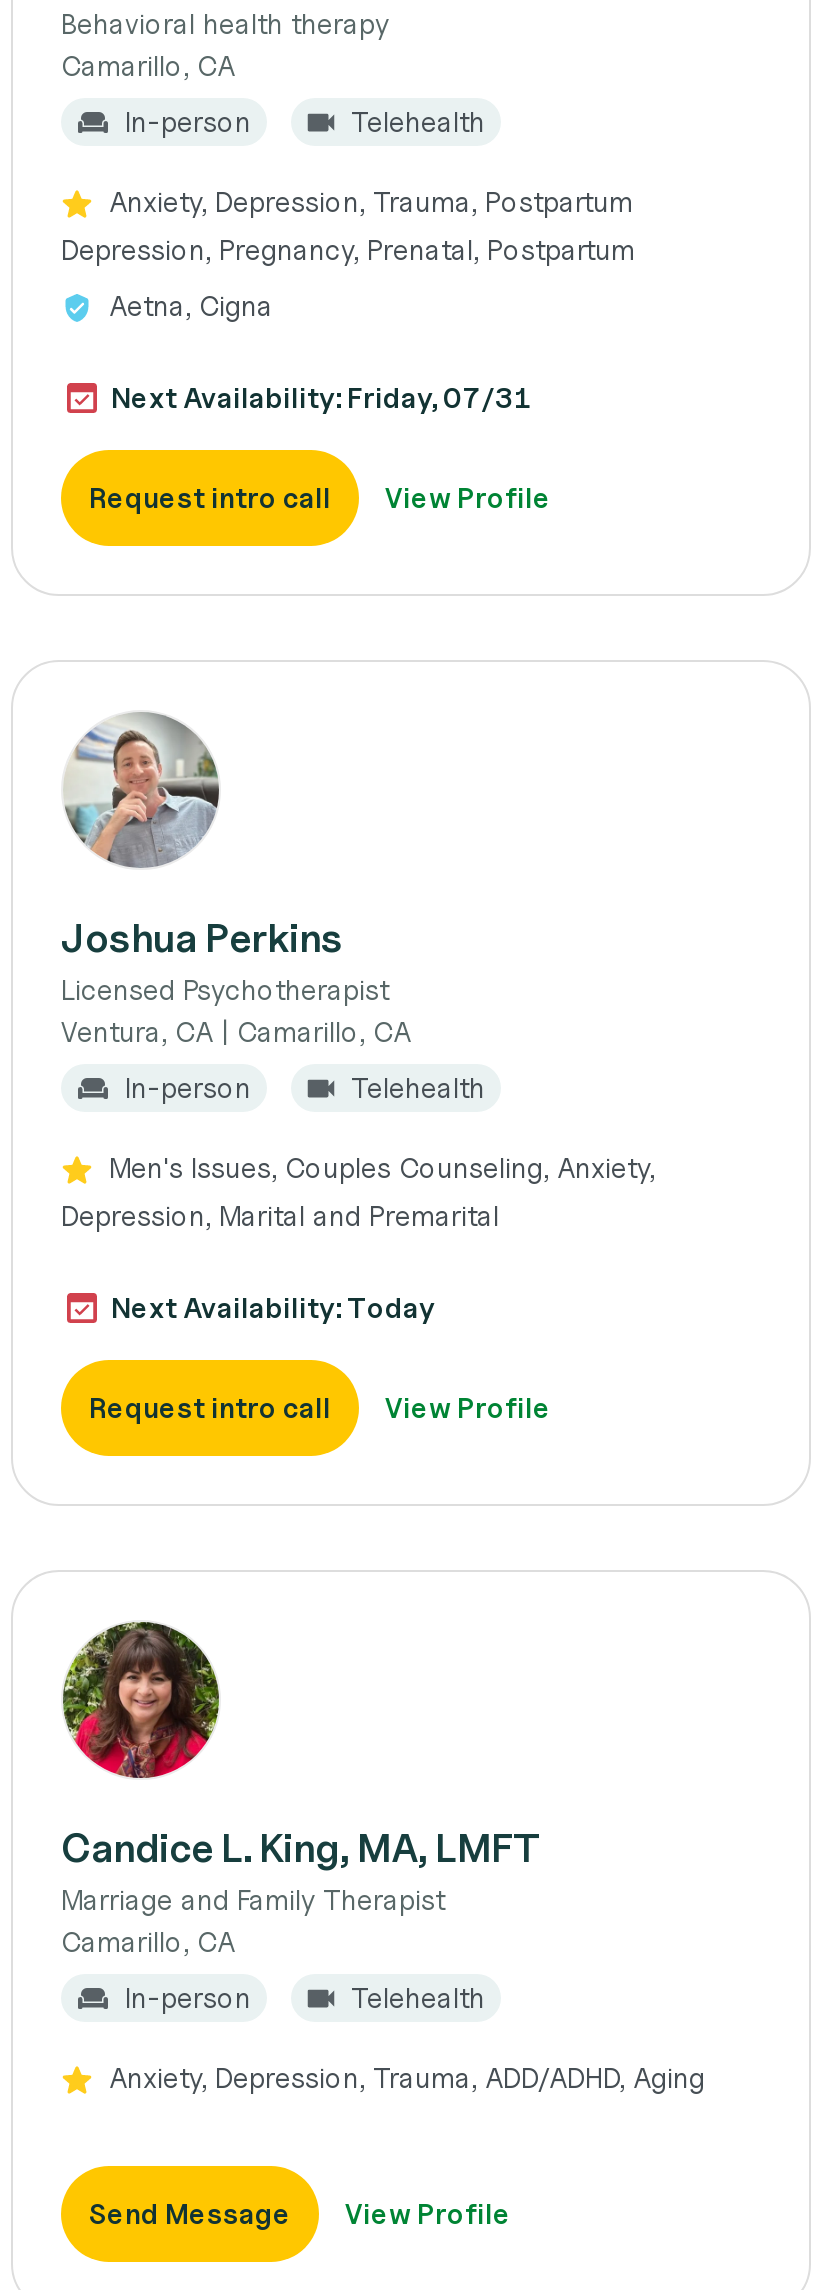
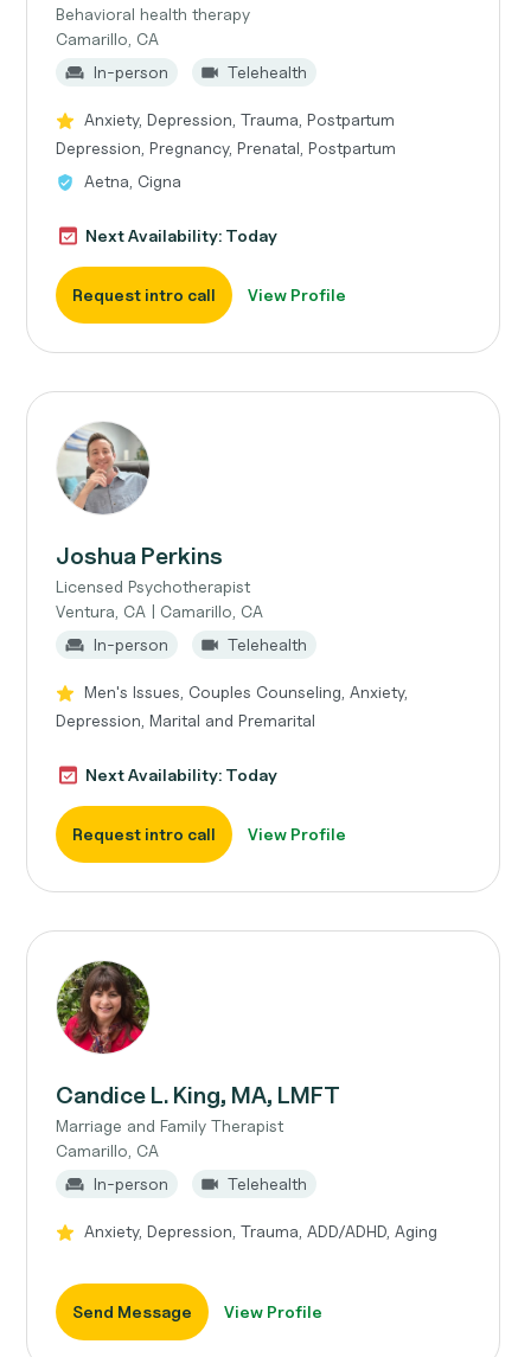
[111,380,529,414] Next Availability: Friday, 07/31 -> [85,225,277,245] Next Availability: Today

